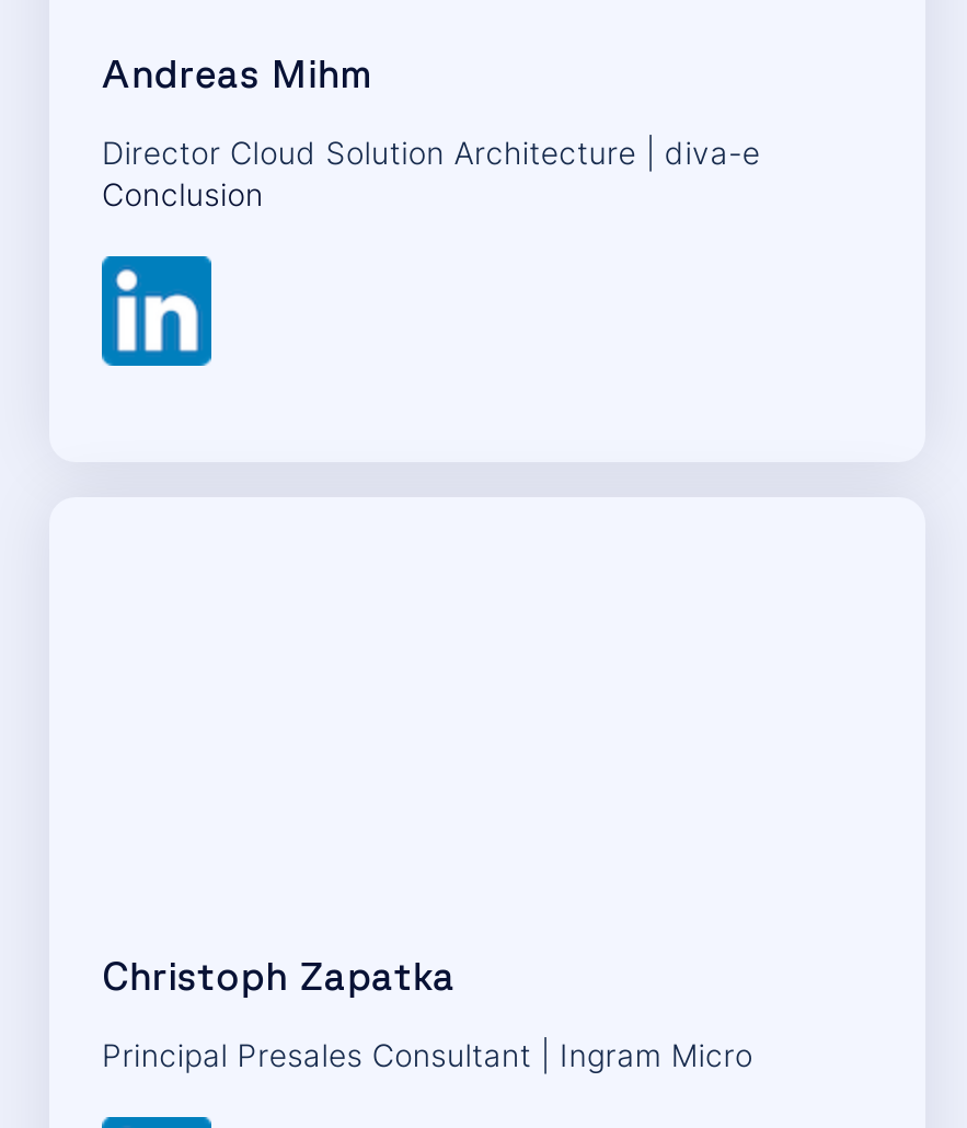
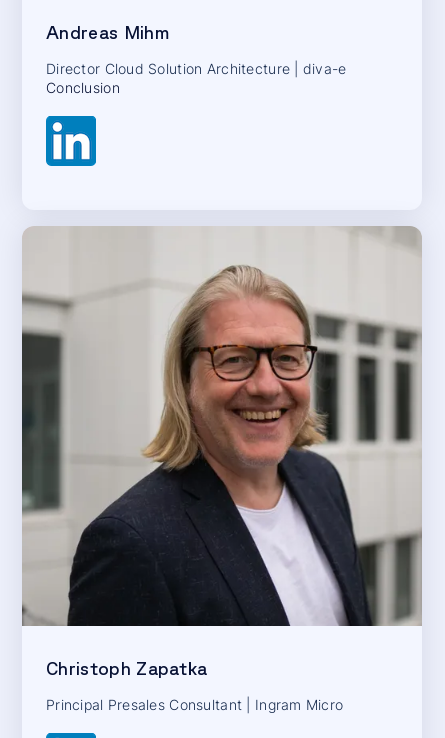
none -> [21,226,423,627] [image]

